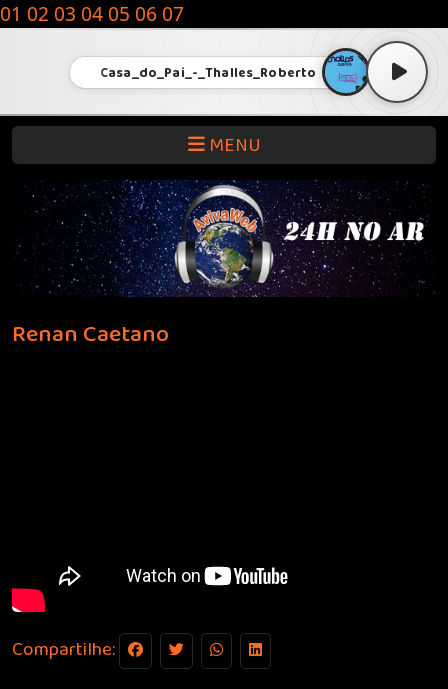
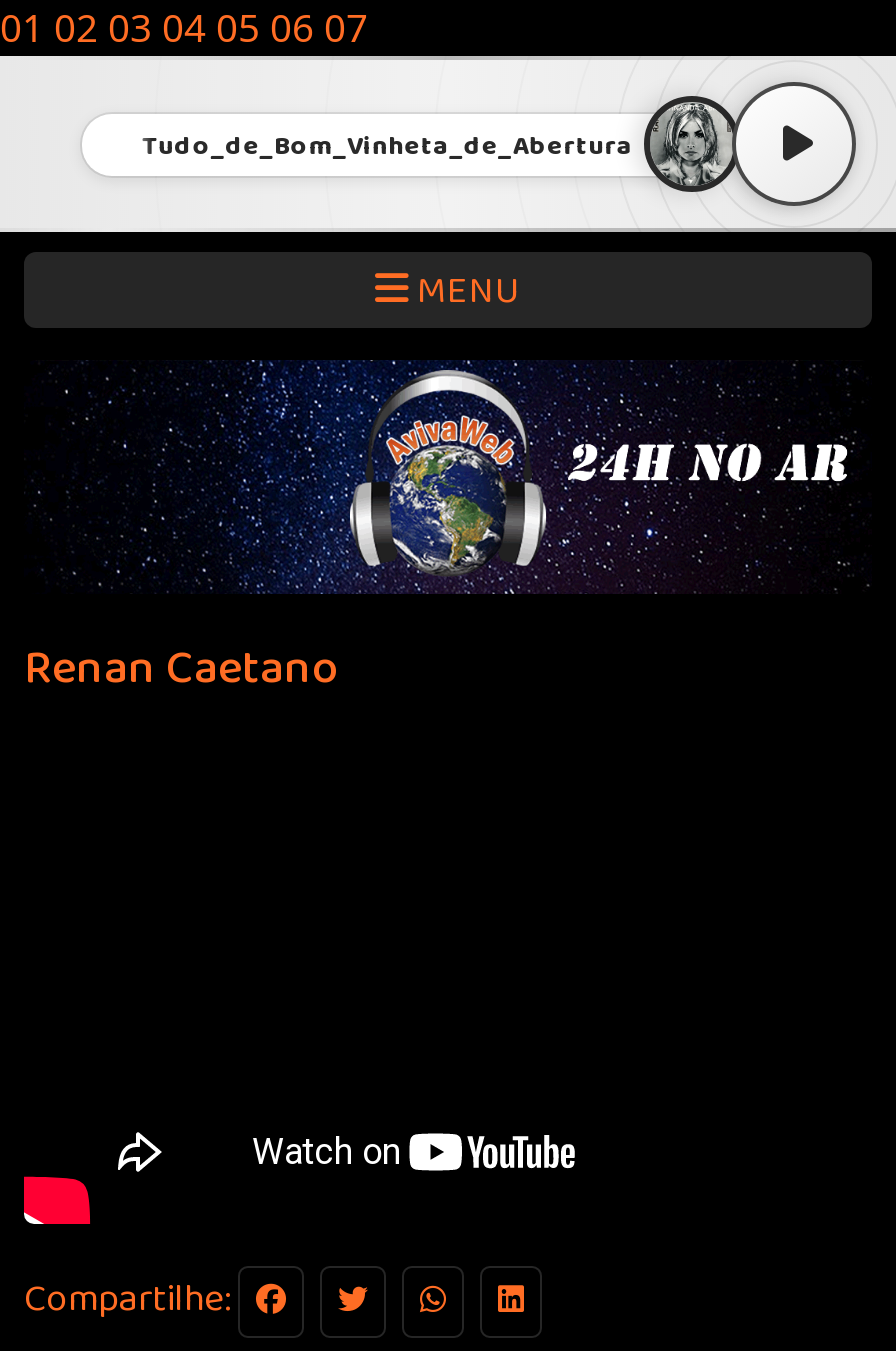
[100,51,367,93] [image] | Casa_do_Pai_-_Thalles_Roberto -> [142,102,732,186] [image] | Tudo_de_Bom_Vinheta_de_Abertura

